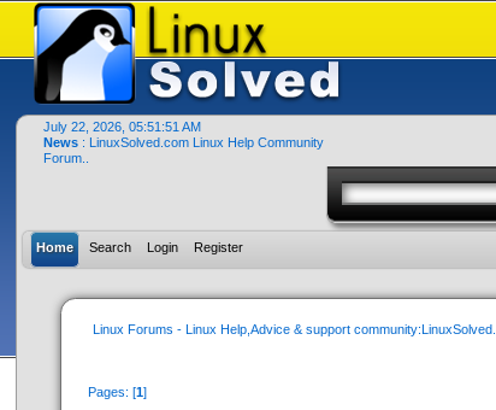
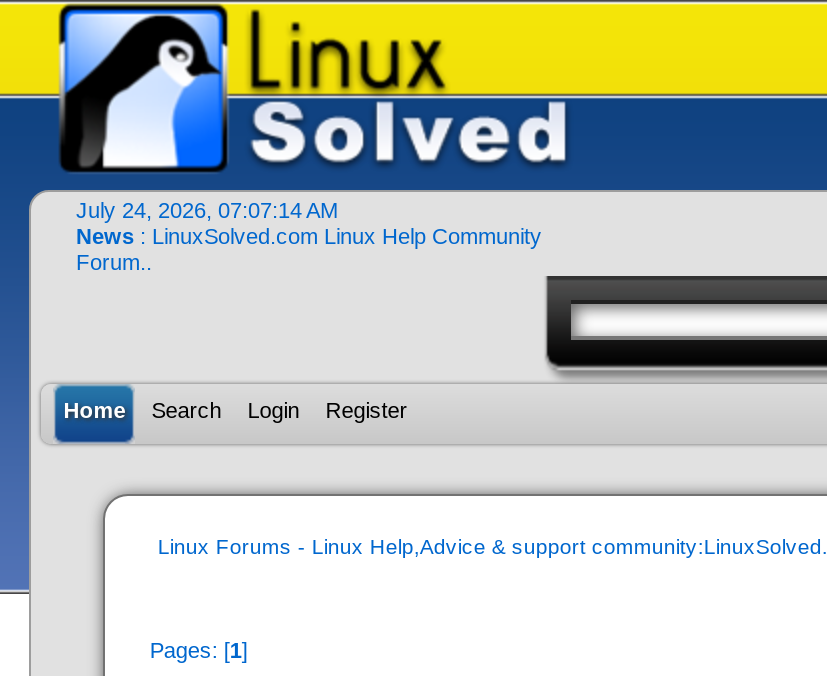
[44,119,202,134] July 22, 2026, 05:51:51 AM -> [76,198,338,222] July 24, 2026, 07:07:14 AM

